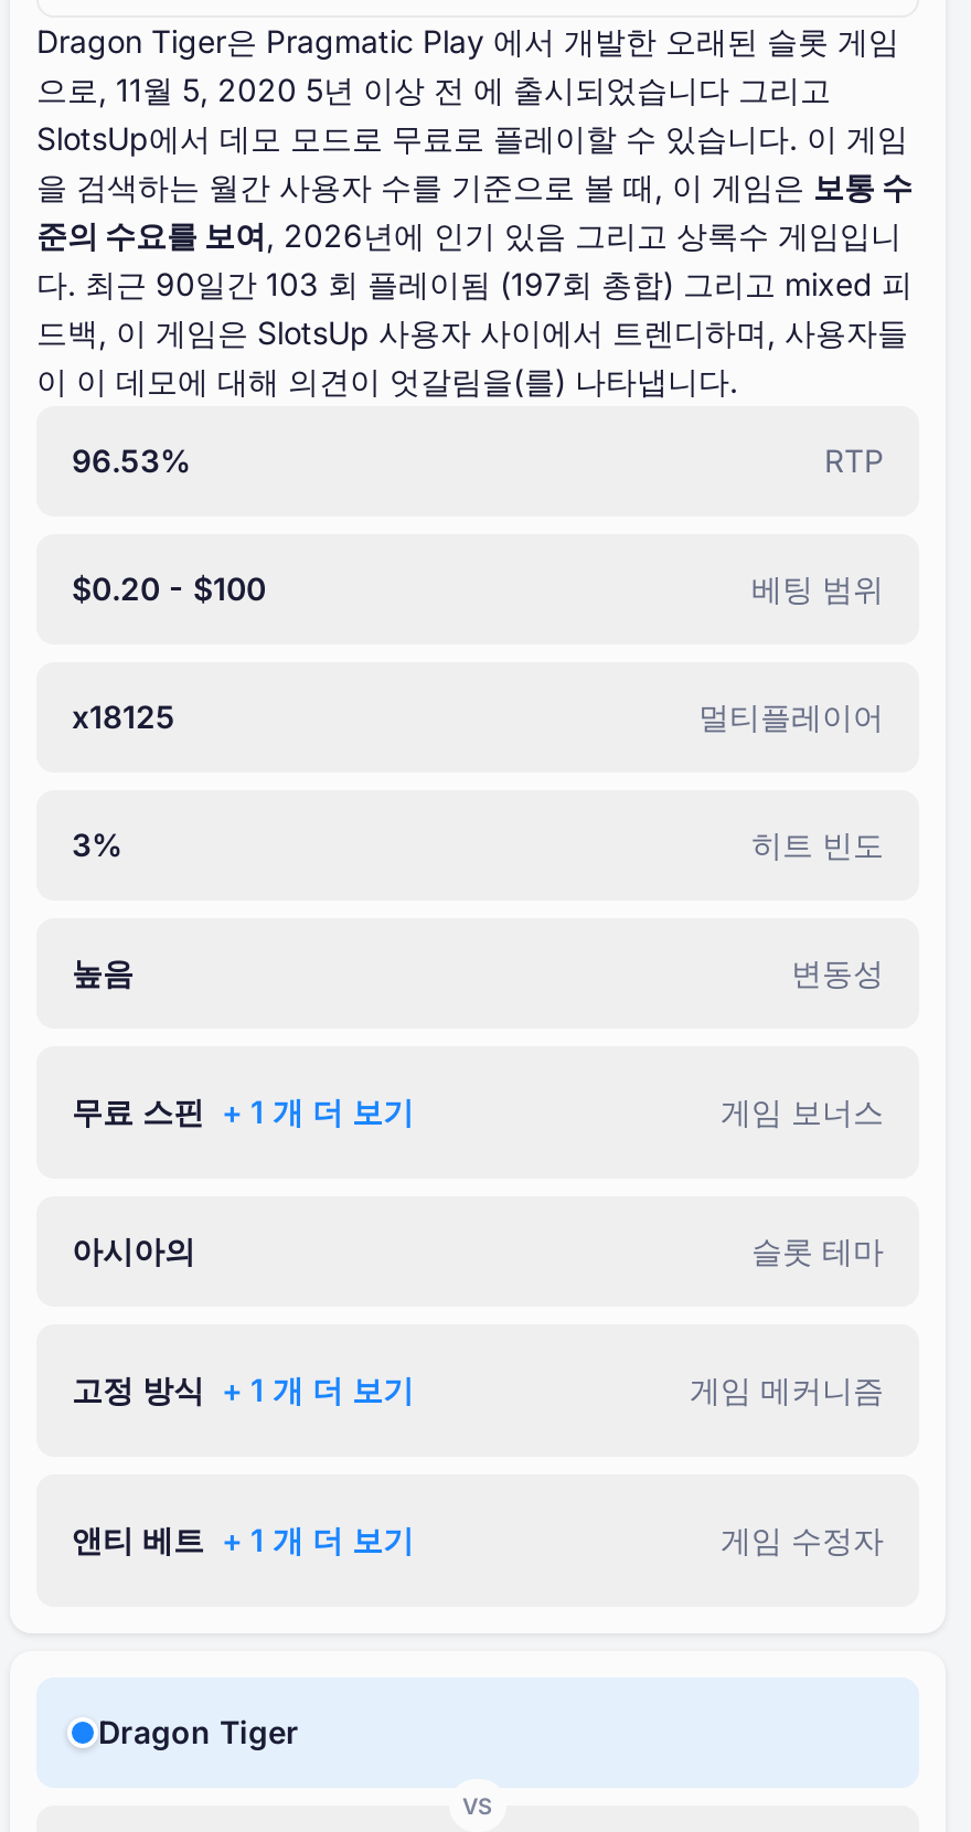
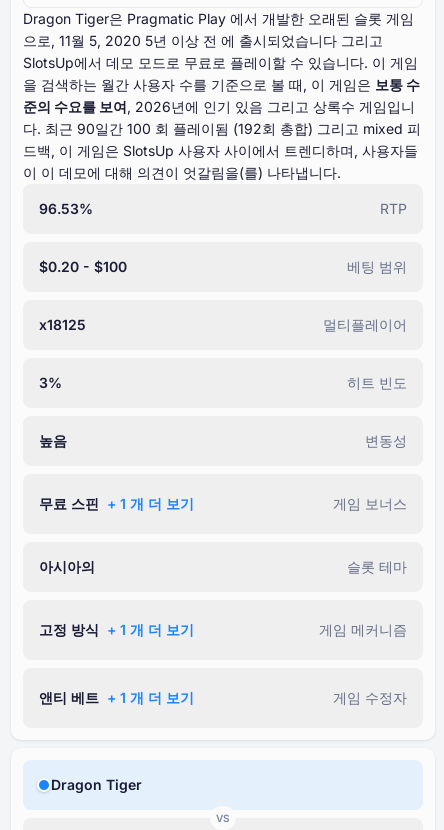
[36,265,913,302] 다. 최근 90일간 103 회 플레이됨 (197회 총합) 그리고 mixed 피 -> [23,120,421,137] 다. 최근 90일간 100 회 플레이됨 (192회 총합) 그리고 mixed 피

